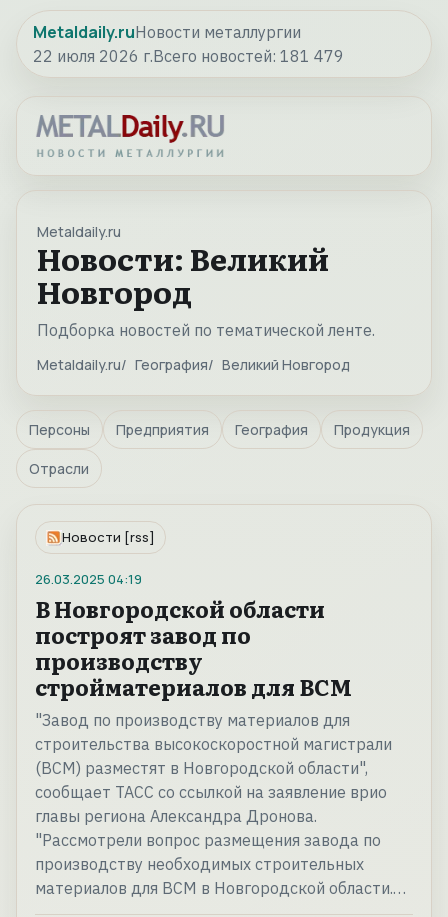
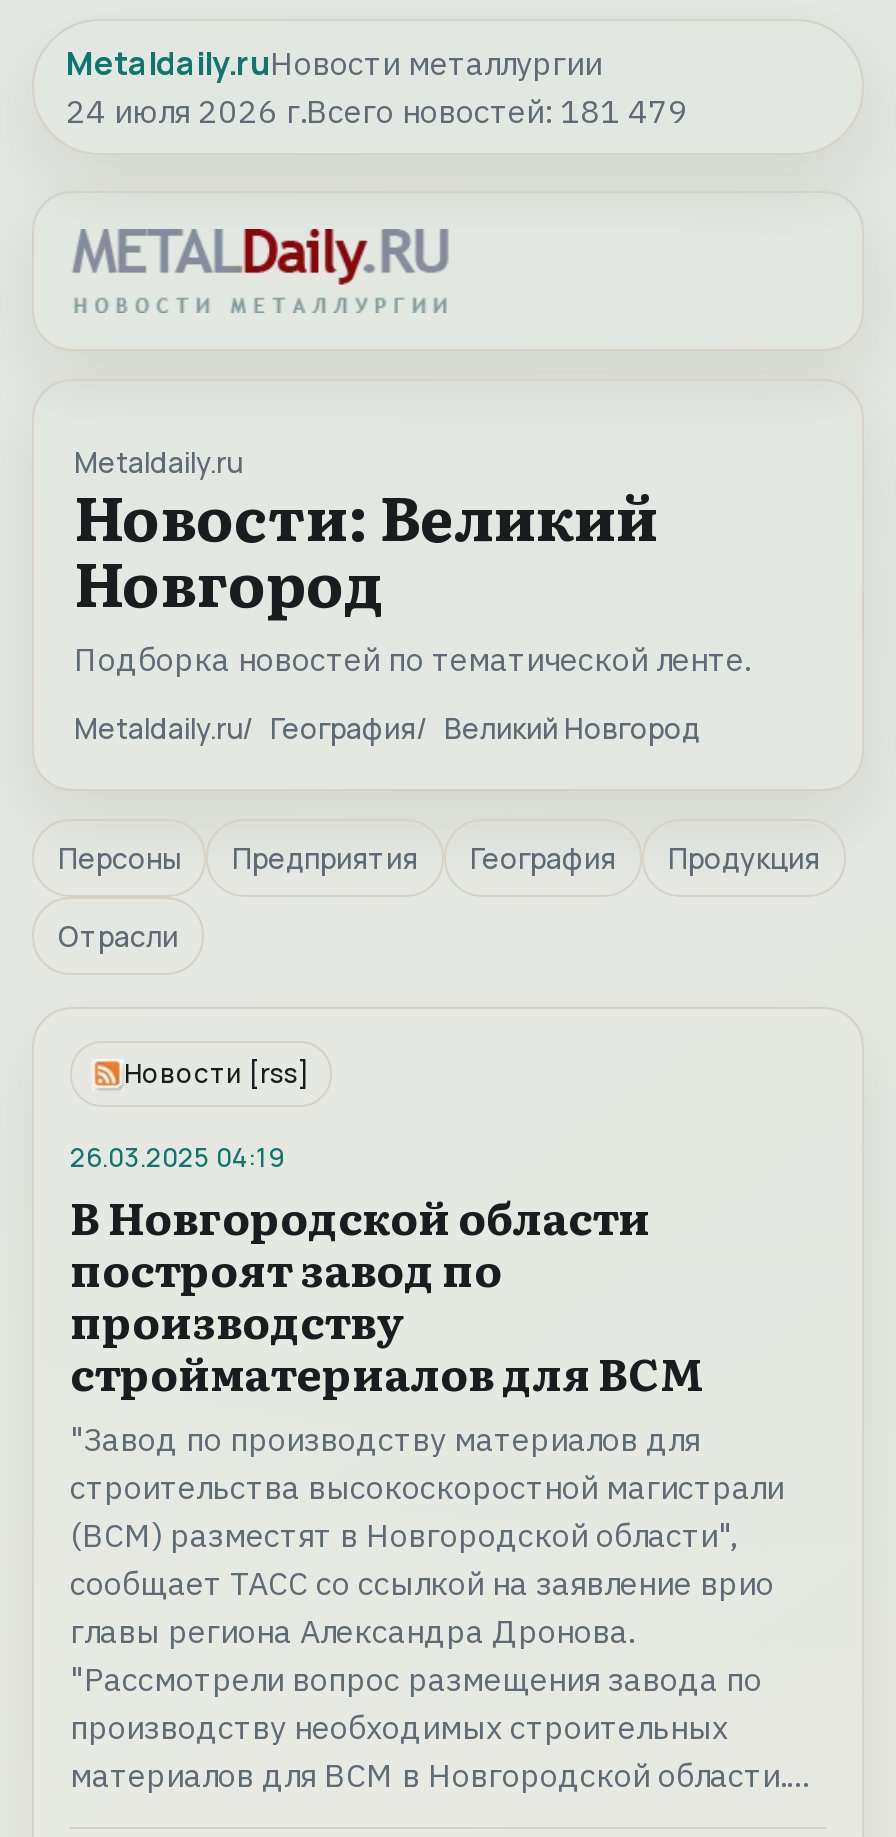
[33,46,344,66] 22 июля 2026 г.Всего новостей: 181 479 -> [66,91,688,131] 24 июля 2026 г.Всего новостей: 181 479

